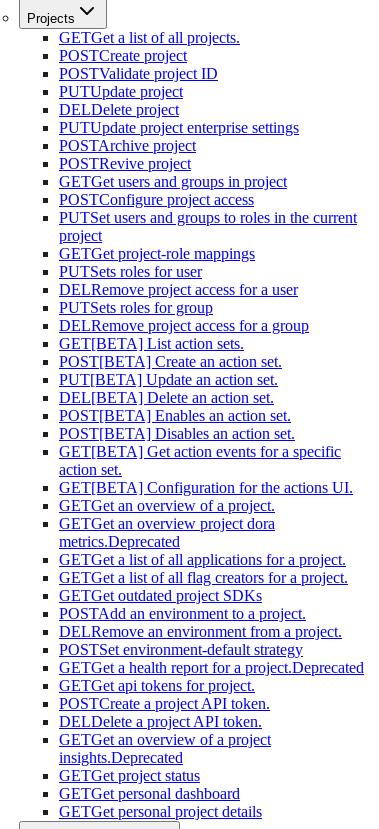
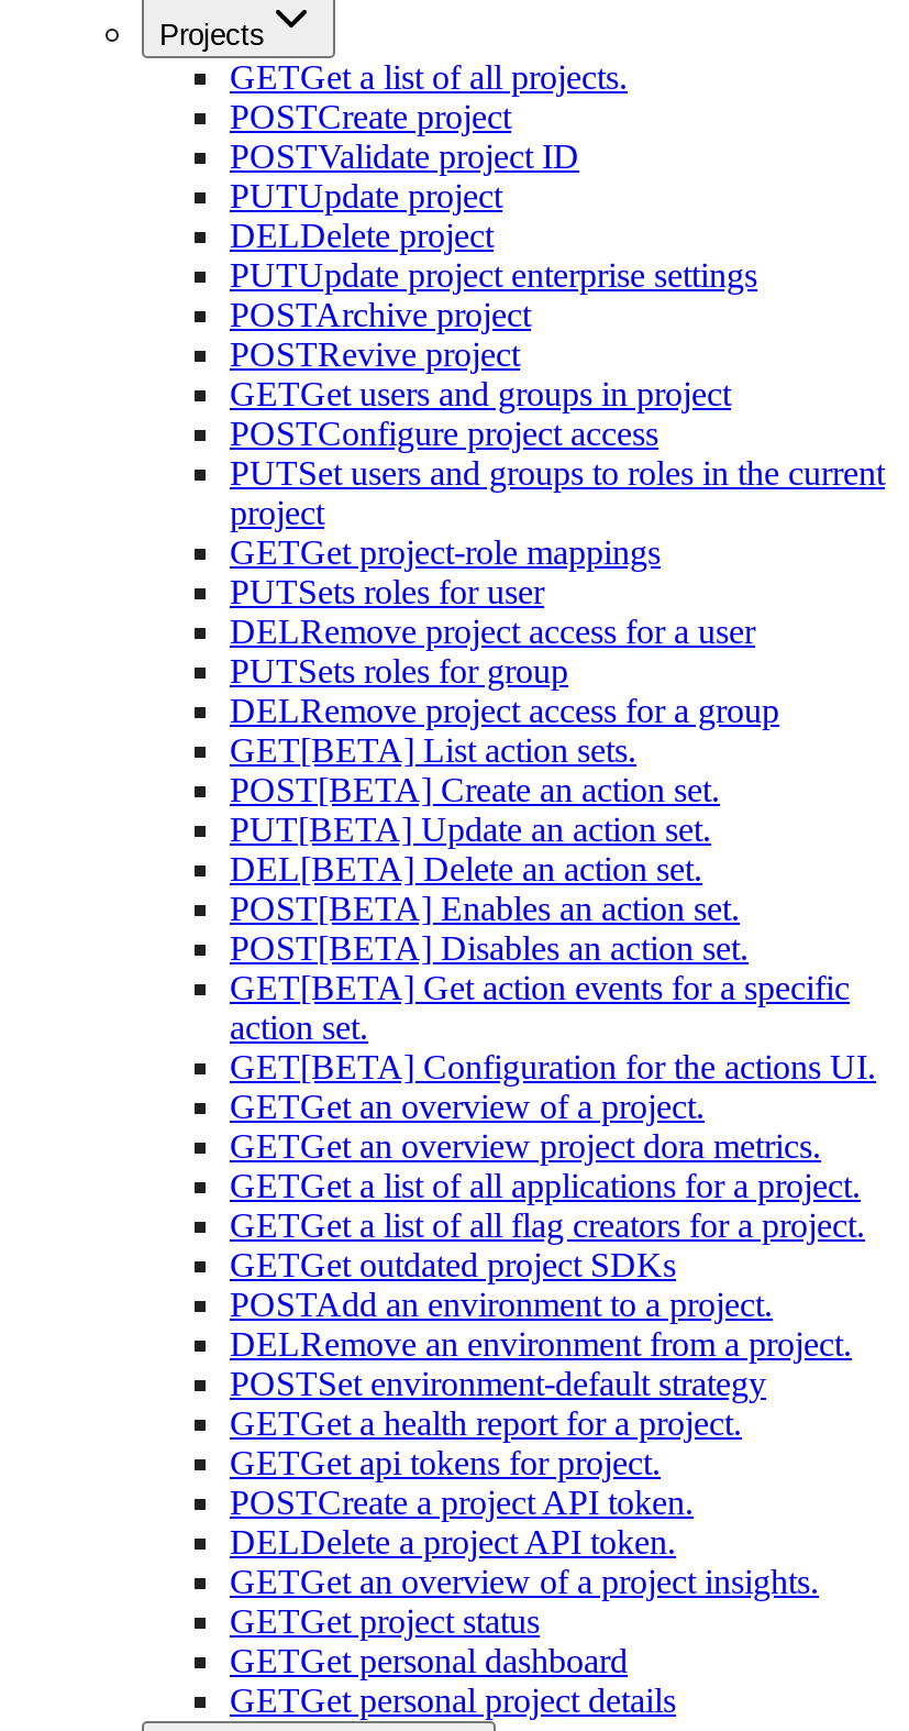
[59,515,275,550] GETGet an overview project dora | metrics.Deprecated -> [230,1127,821,1164] GETGet an overview project dora metrics.
[59,659,364,676] GETGet a health report for a project.Deprecated -> [230,1404,742,1442] GETGet a health report for a project.
[59,731,271,766] GETGet an overview of a project | insights.Deprecated -> [230,1563,819,1600] GETGet an overview of a project insights.

